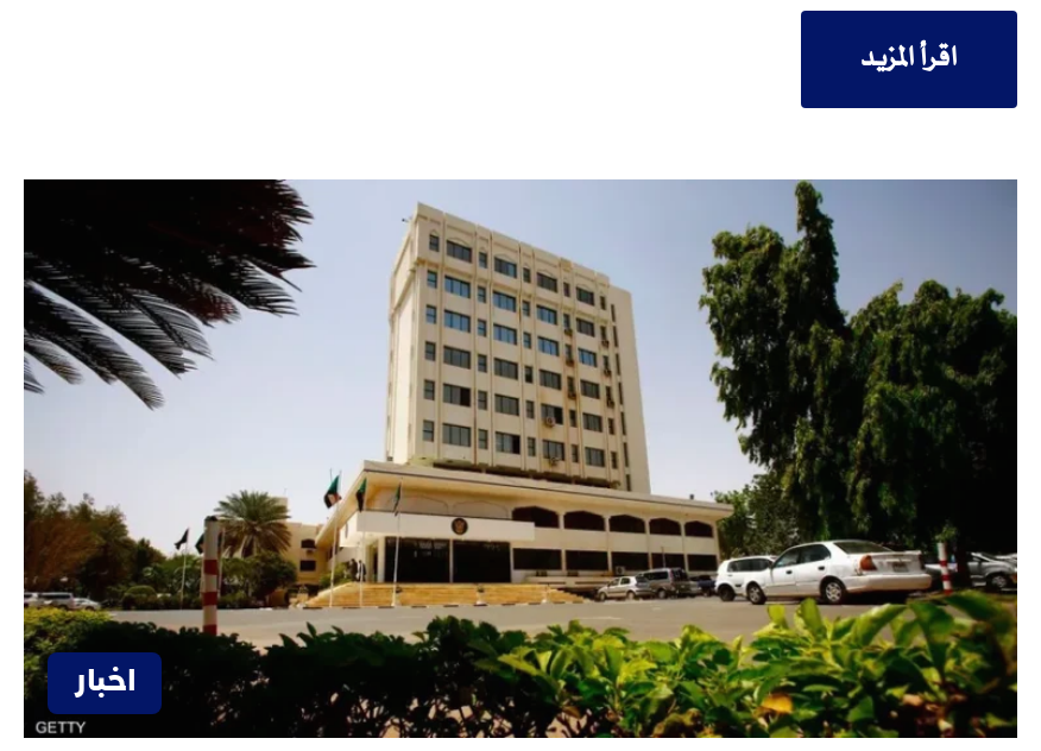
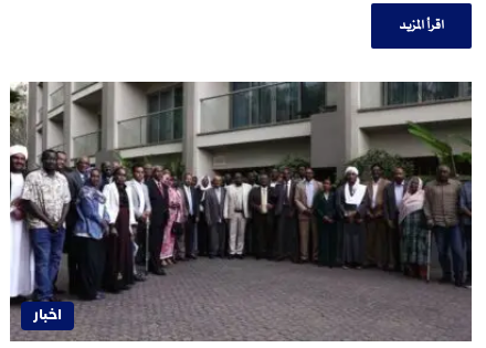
[21,177,1020,740] [image] -> [10,81,473,342] [image]

